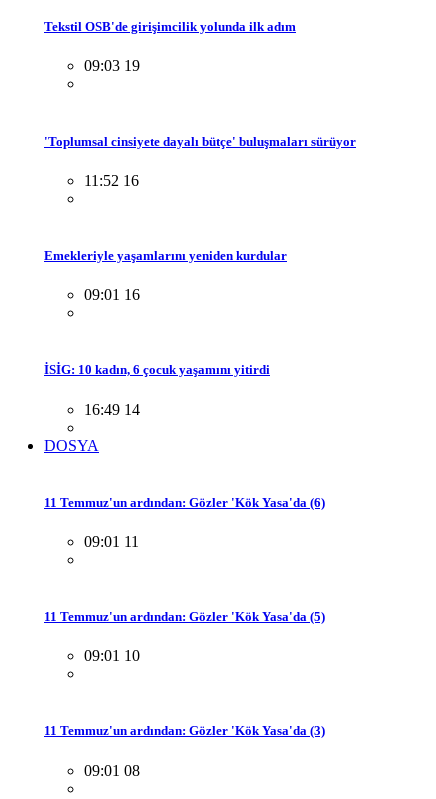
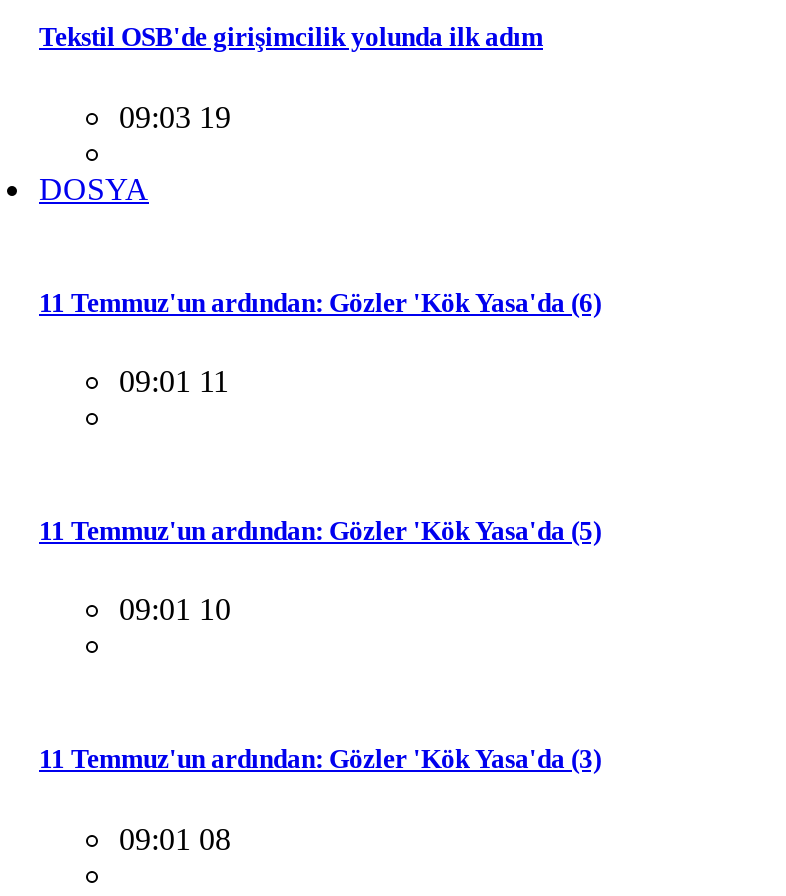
[44,134,356,189] 'Toplumsal cinsiyete dayalı bütçe' buluşmaları sürüyor | 11:52 16 -> none
[44,248,287,303] Emekleriyle yaşamlarını yeniden kurdular | 09:01 16 -> none
[44,362,270,417] İSİG: 10 kadın, 6 çocuk yaşamını yitirdi | 16:49 14 -> none

